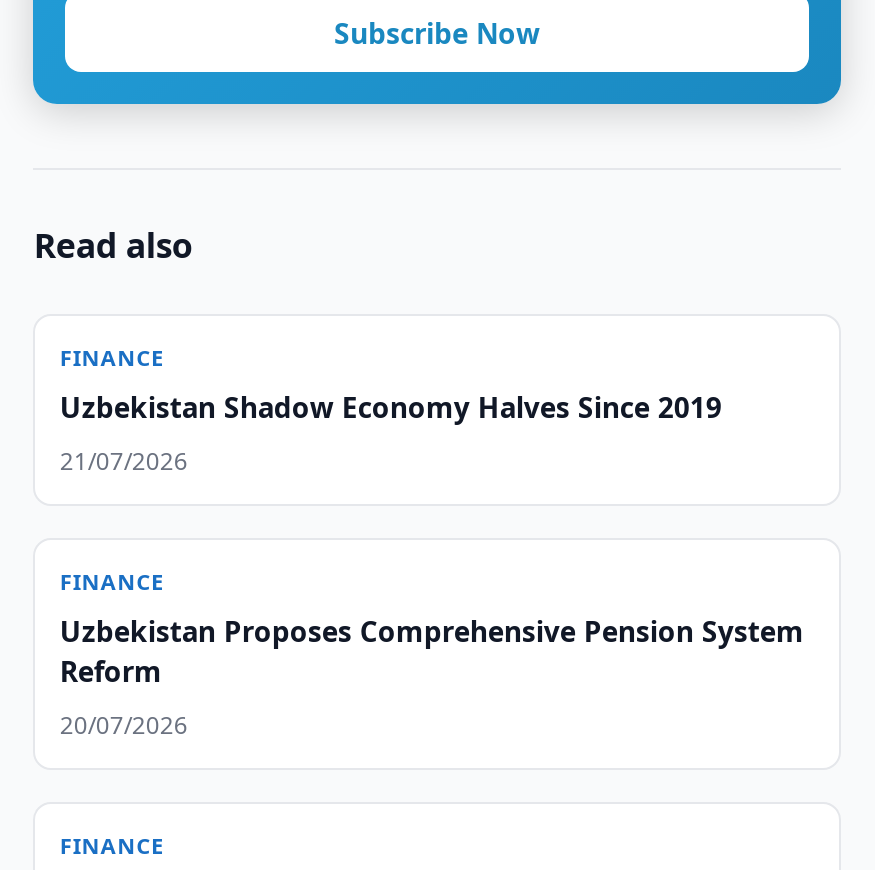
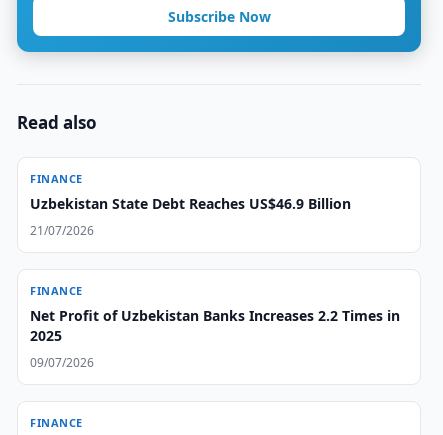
[60,388,722,426] Uzbekistan Shadow Economy Halves Since 2019 -> [30,194,351,213] Uzbekistan State Debt Reaches US$46.9 Billion
[60,612,804,690] Uzbekistan Proposes Comprehensive Pension System | Reform -> [30,306,400,345] Net Profit of Uzbekistan Banks Increases 2.2 Times in | 2025
[60,708,188,742] 20/07/2026 -> [30,354,94,371] 09/07/2026

